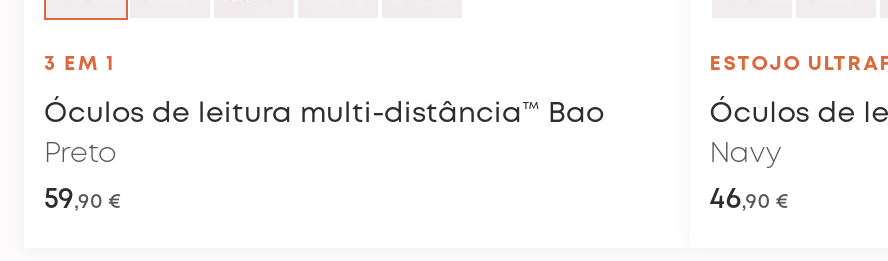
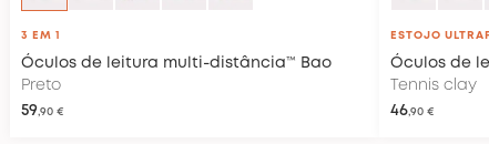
[710,142,782,166] Navy -> [390,78,477,92] Tennis clay

